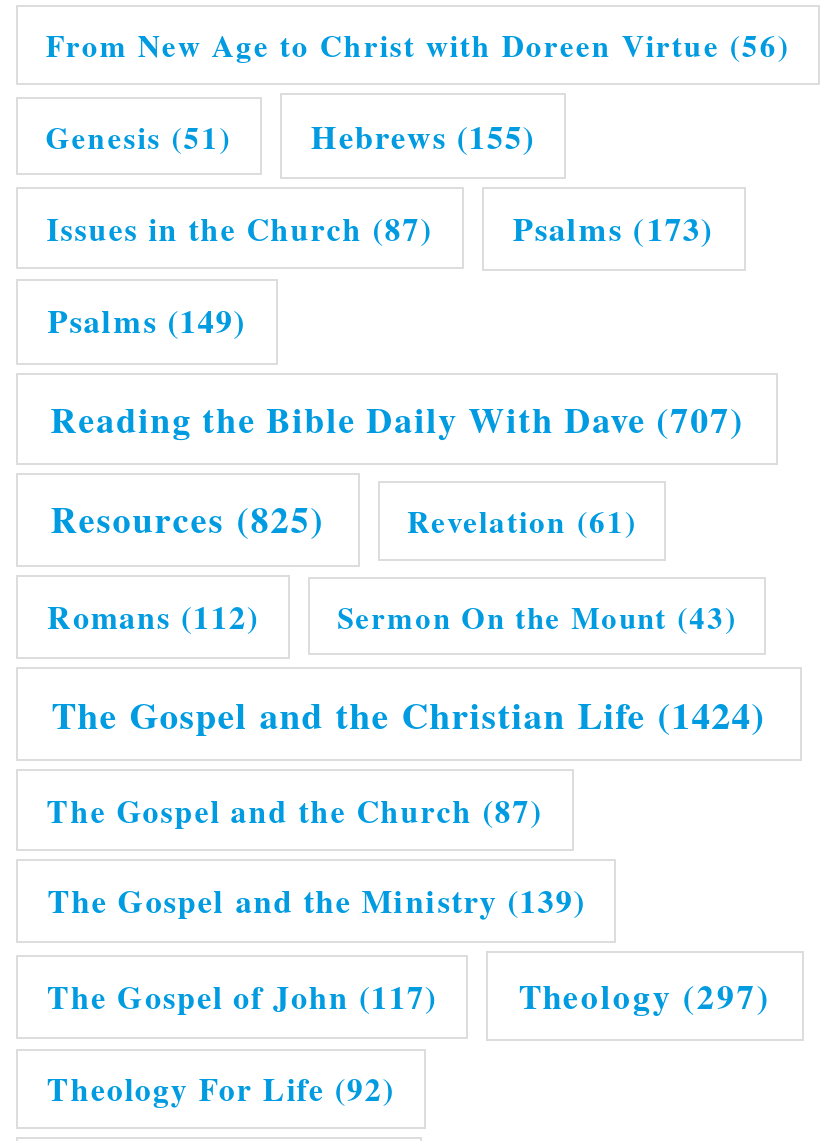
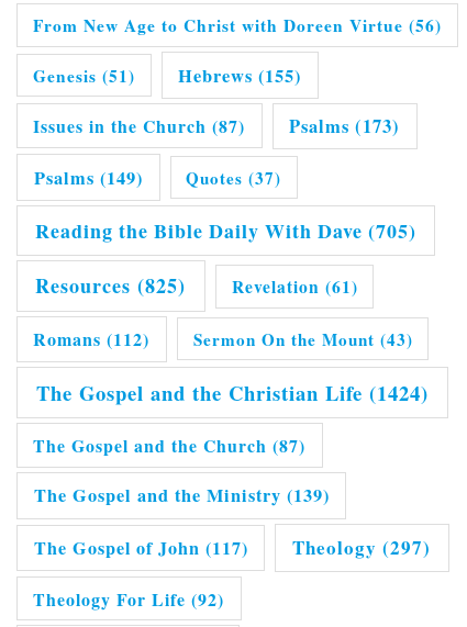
[50,392,744,444] Reading the Bible Daily With Dave (707) -> [35,165,417,245] Quotes (37) | Reading the Bible Daily With Dave (705)

